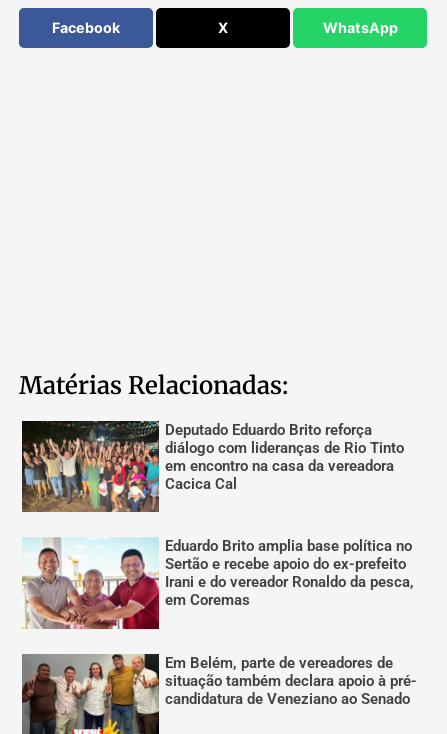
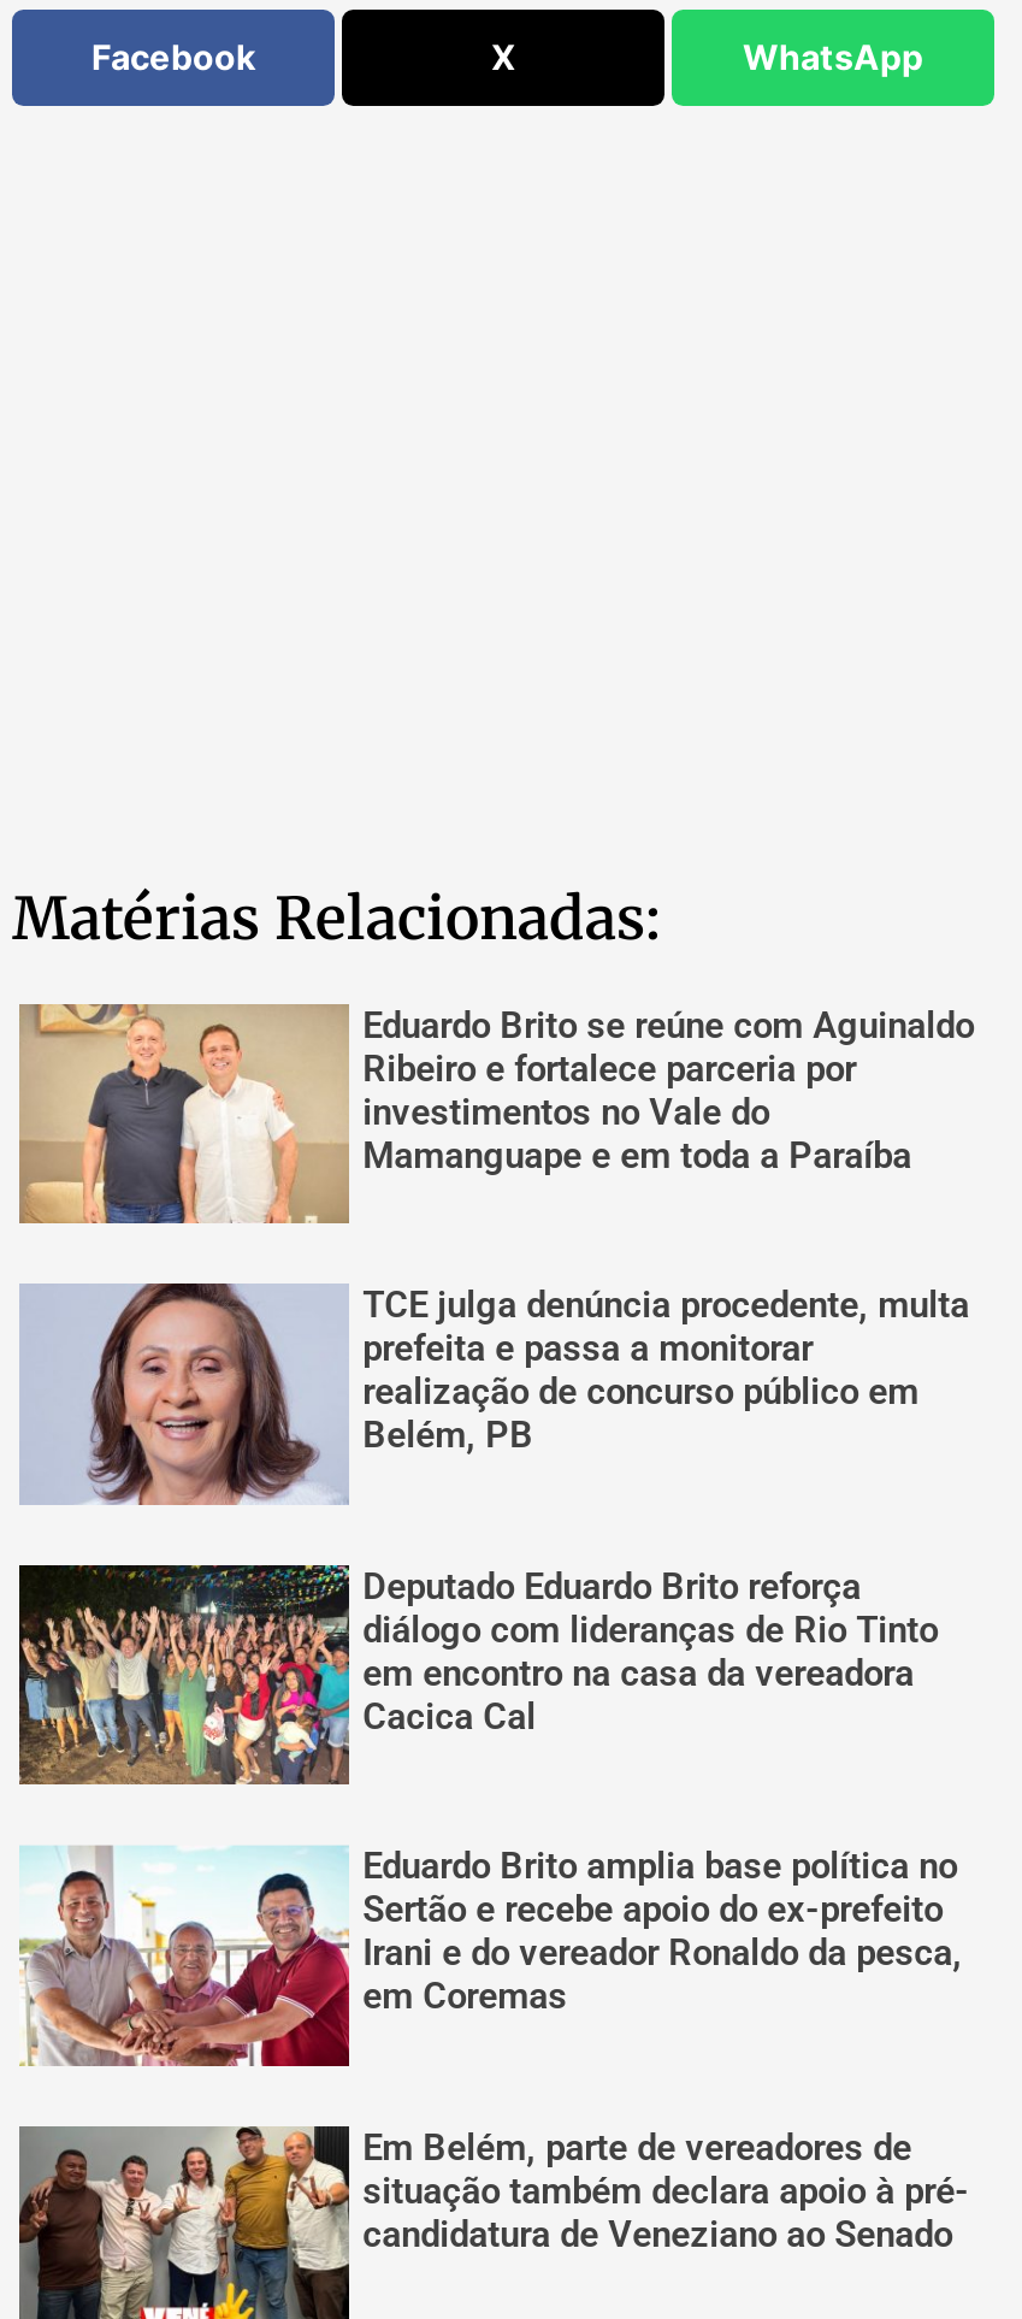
none -> [19,1002,974,1458] [image] | Eduardo Brito se reúne com Aguinaldo | Ribeiro e fortalece parceria por | investimentos no Vale do | Mamanguape e em toda a Paraíba | TCE julga denúncia procedente, multa | prefeita e passa a monitorar | realização de concurso público em | Belém, PB
none -> [19,1281,349,1505] [image]

